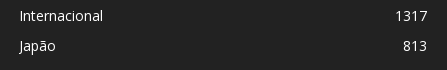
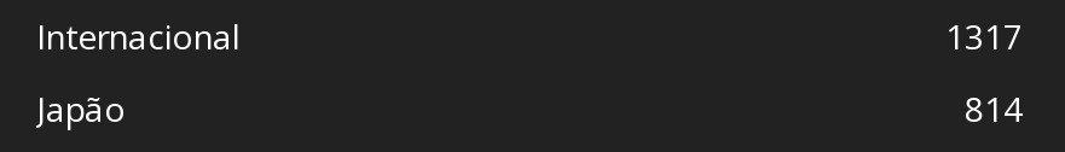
[403,36,427,55] 813 -> [965,86,1023,131] 814

